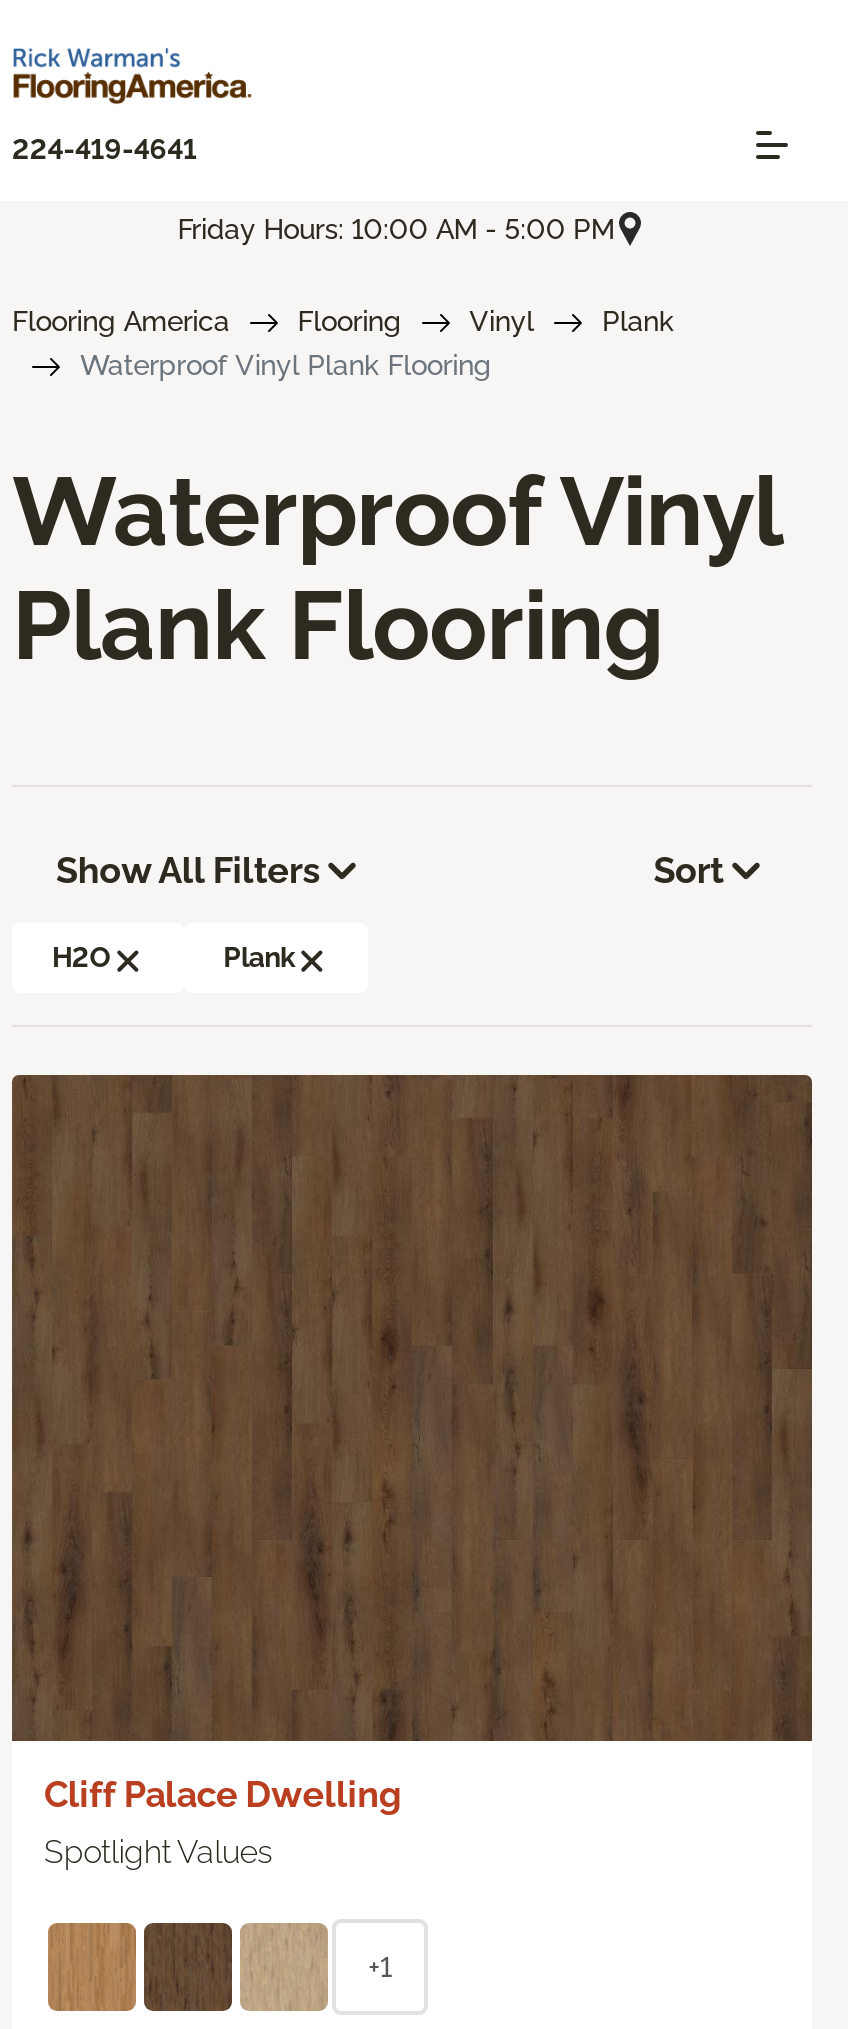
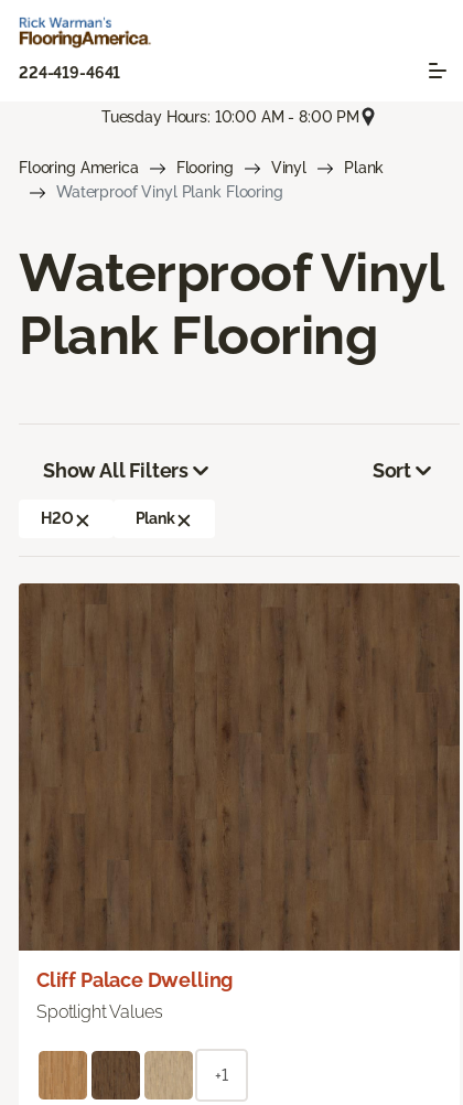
[177,212,615,244] Friday Hours: 10:00 AM - 5:00 PM -> [101,108,360,125] Tuesday Hours: 10:00 AM - 8:00 PM

